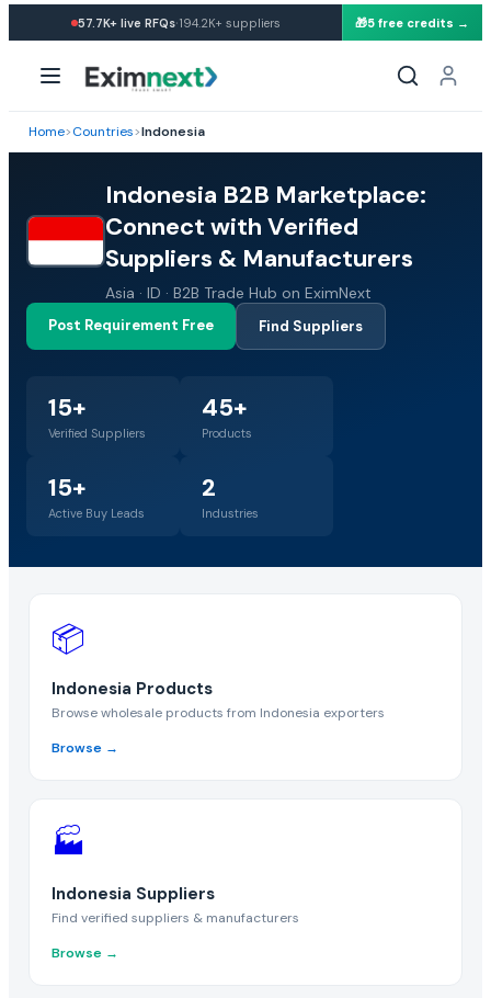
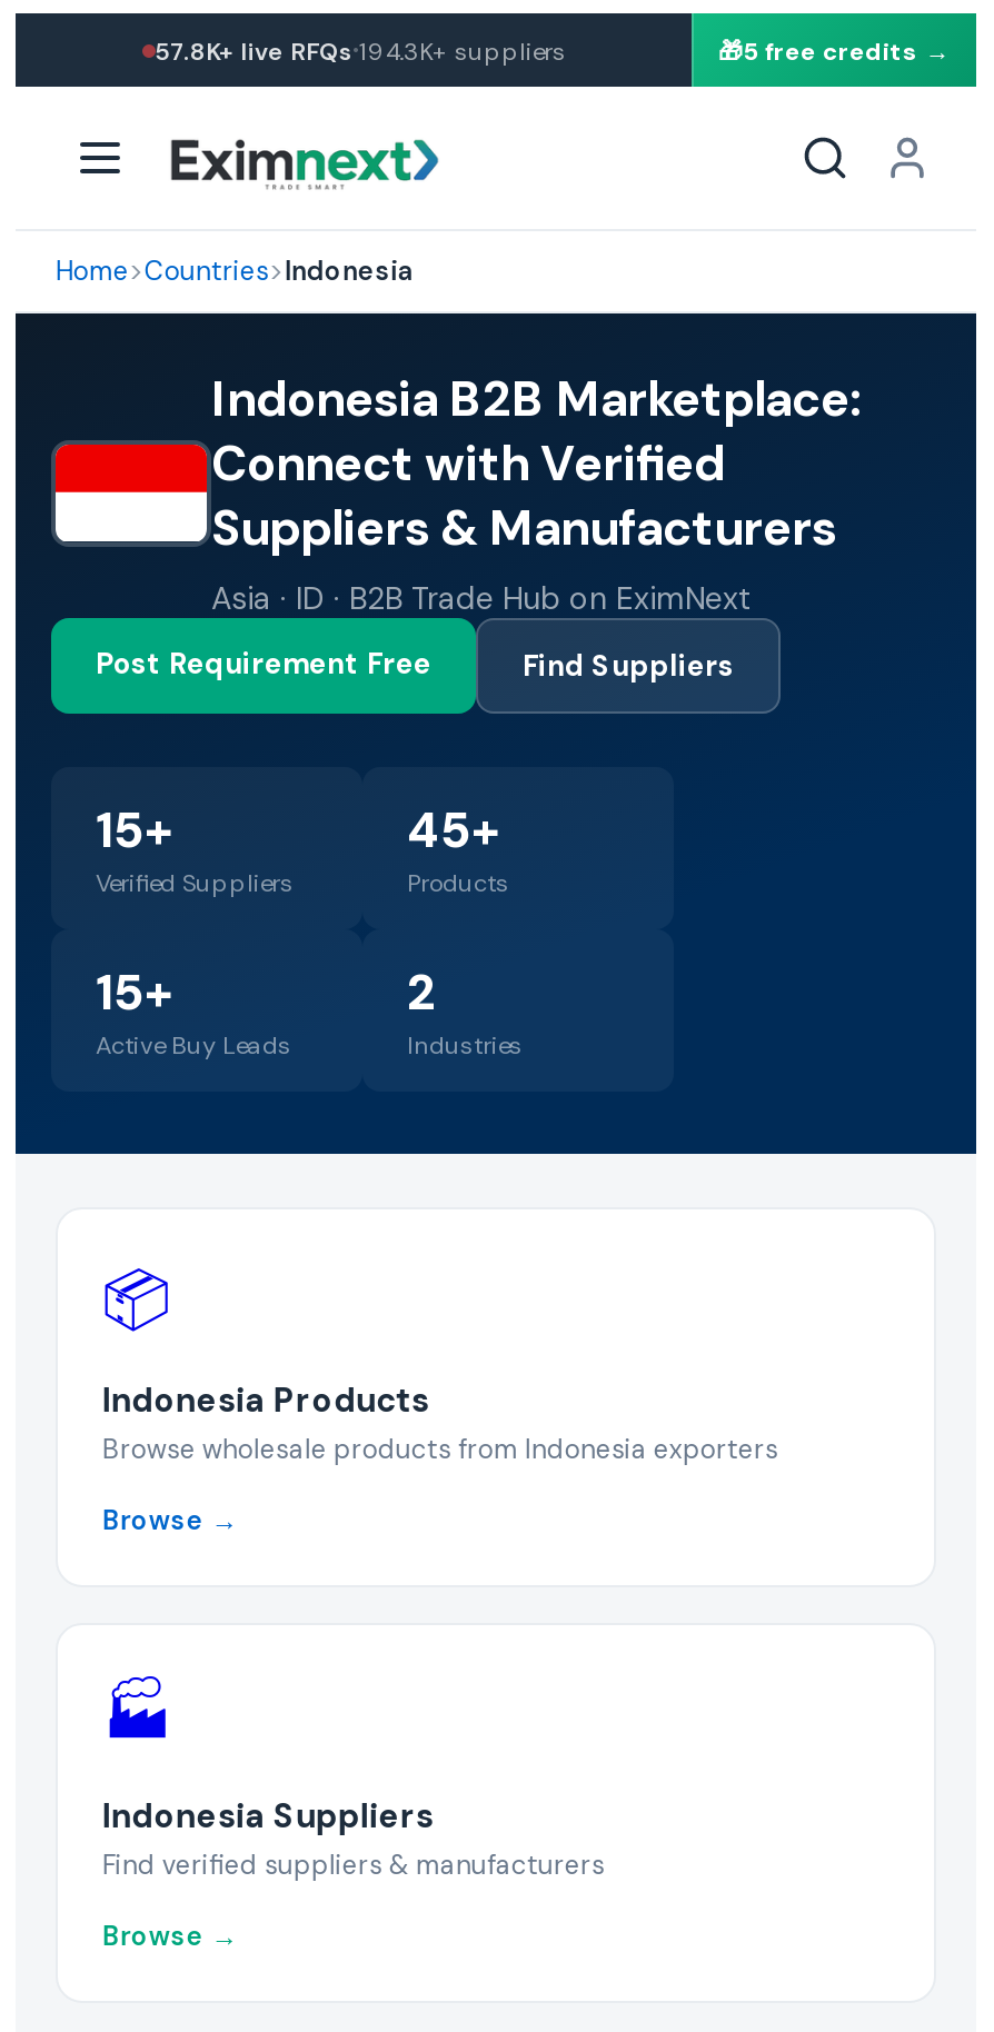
[77,11,280,34] 57.7K+ live RFQs·194.2K+ suppliers -> [155,27,566,73] 57.8K+ live RFQs·194.3K+ suppliers

